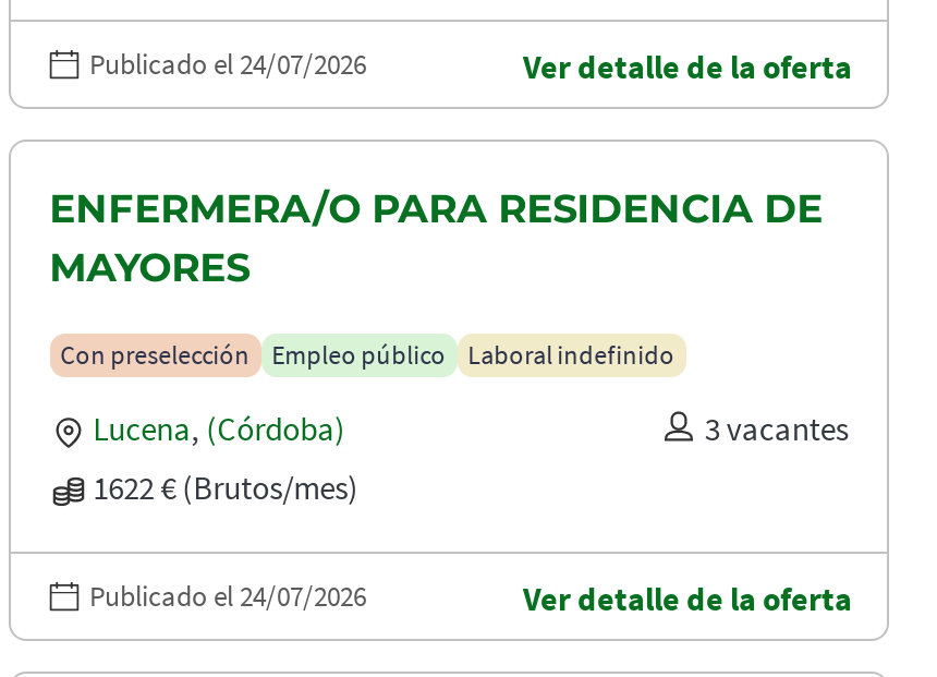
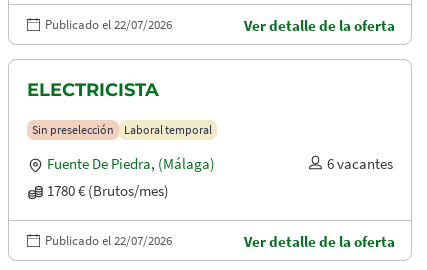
[89,46,366,83] Publicado el 24/07/2026 -> [45,16,172,33] Publicado el 22/07/2026
[49,185,823,292] ENFERMERA/O PARA RESIDENCIA DE | MAYORES -> [27,79,159,101] ELECTRICISTA
[60,337,675,370] Con preselección | Empleo público | Laboral indefinido -> [32,122,212,137] Sin preselección | Laboral temporal
[93,407,849,507] Lucena, (Córdoba) | 3 vacantes | 1622 € (Brutos/mes) -> [47,154,393,200] Fuente De Piedra, (Málaga) | 6 vacantes | 1780 € (Brutos/mes)
[89,577,366,614] Publicado el 24/07/2026 -> [45,232,172,249] Publicado el 22/07/2026

